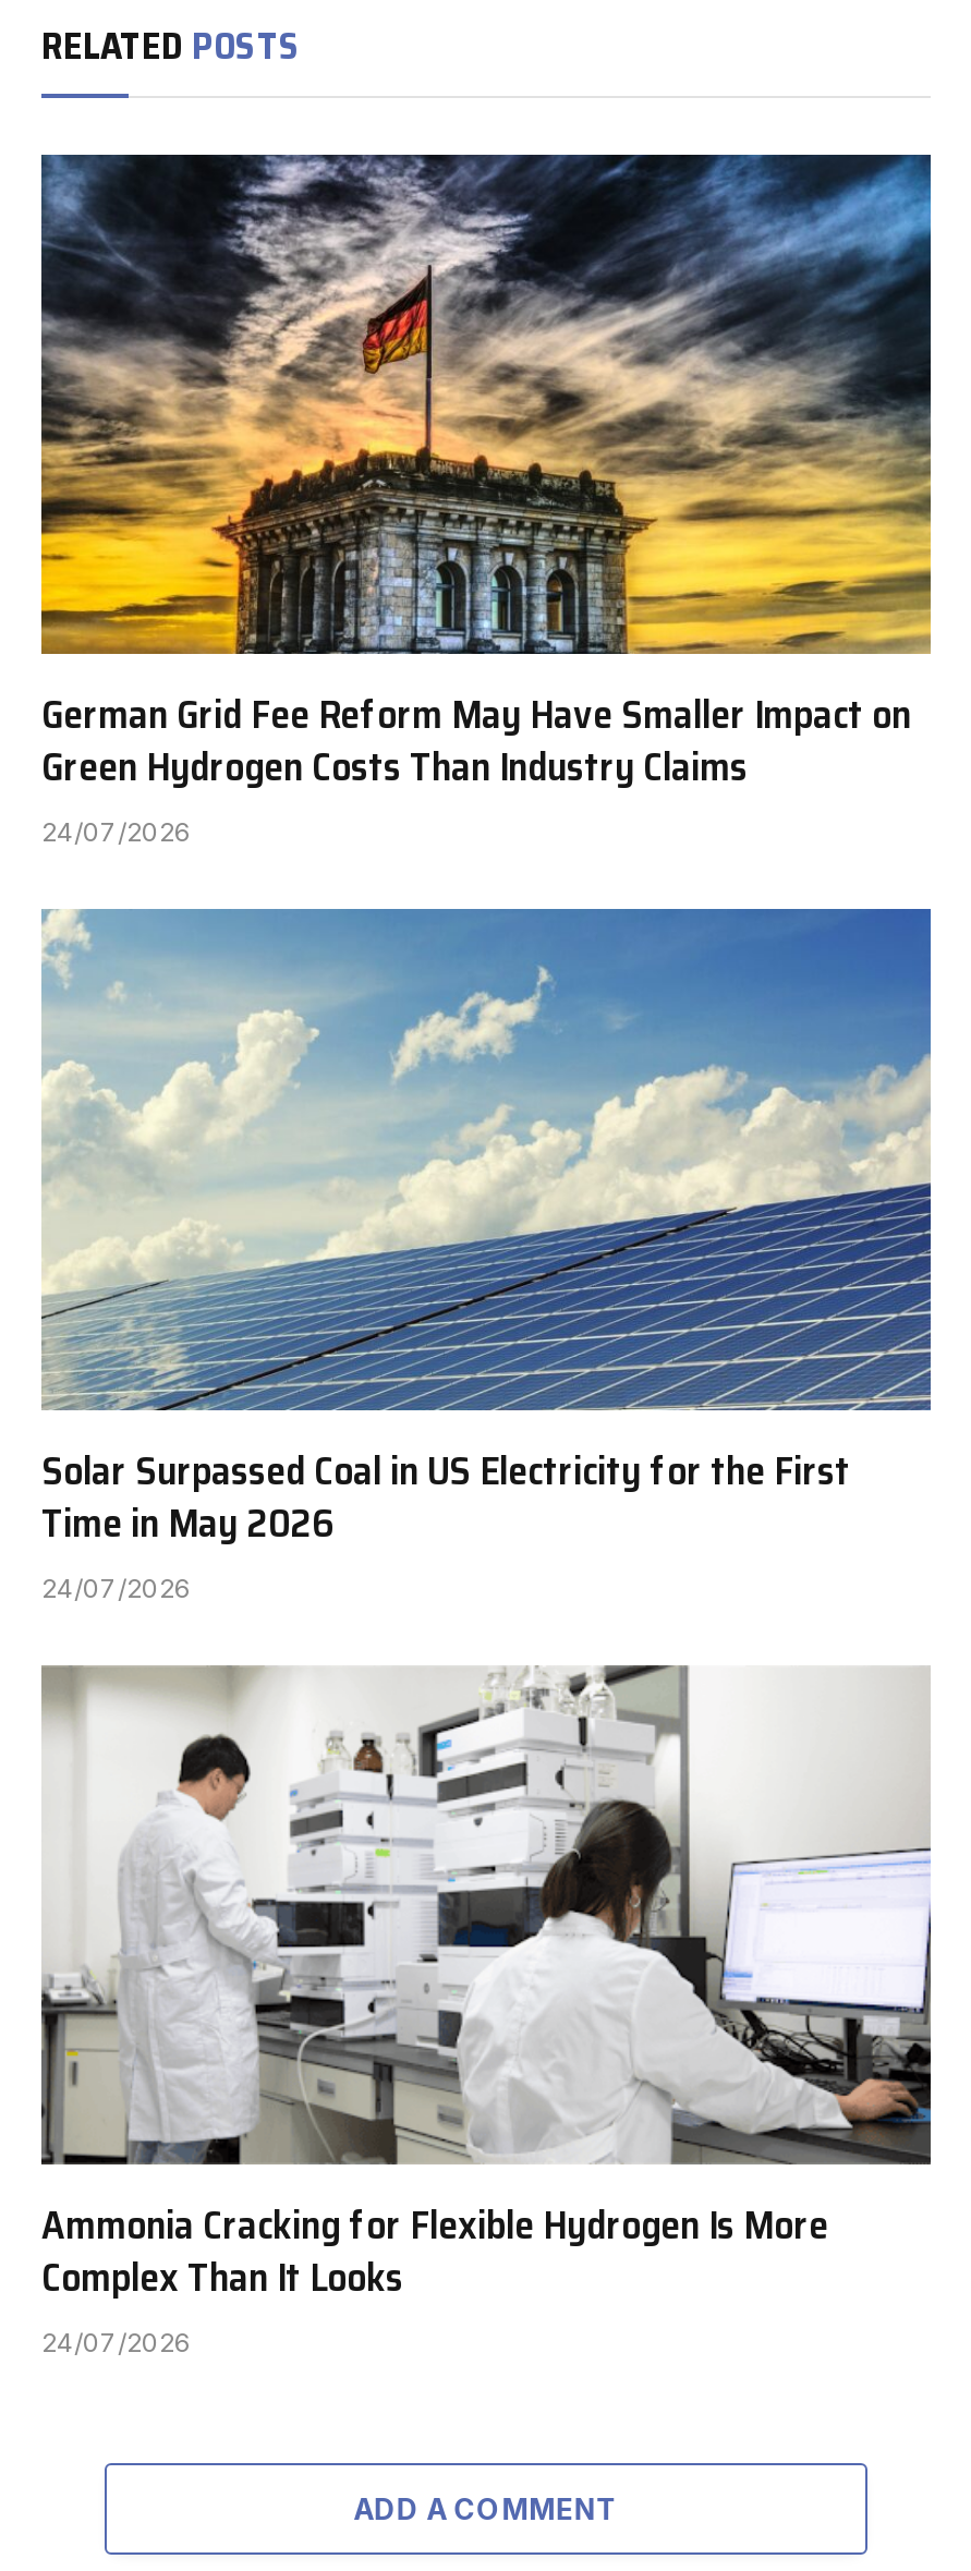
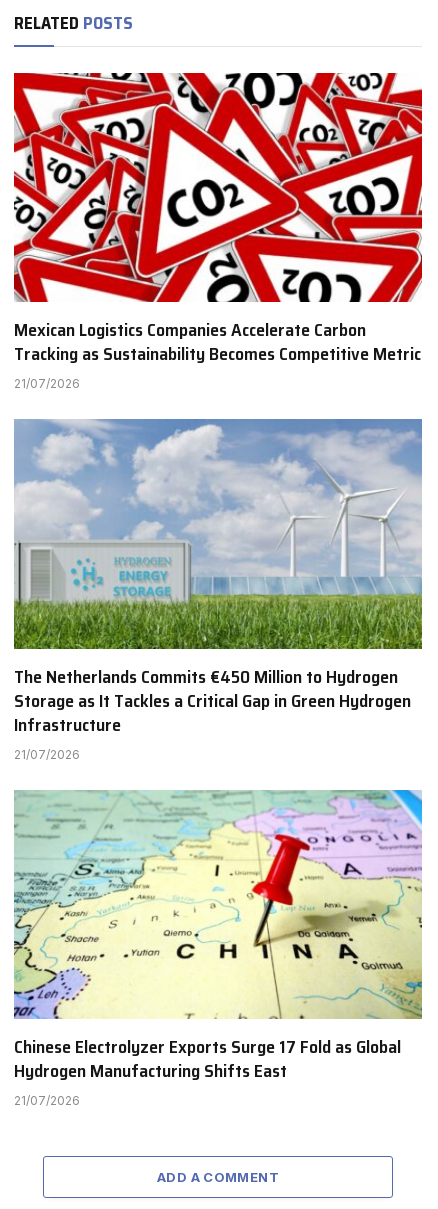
[39,153,933,848] [image] | German Grid Fee Reform May Have Smaller Impact on | Green Hydrogen Costs Than Industry Claims | 24/07/2026 -> [13,72,423,391] [image] | Mexican Logistics Companies Accelerate Carbon | Tracking as Sustainability Becomes Competitive Metric | 21/07/2026
[41,909,933,1603] [image] | Solar Surpassed Coal in US Electricity for the First | Time in May 2026 | 24/07/2026 -> [14,419,423,762] [image] | The Netherlands Commits €450 Million to Hydrogen | Storage as It Tackles a Critical Gap in Green Hydrogen | Infrastructure | 21/07/2026
[41,1665,933,2359] [image] | Ammonia Cracking for Flexible Hydrogen Is More | Complex Than It Looks | 24/07/2026 -> [14,789,423,1108] [image] | Chinese Electrolyzer Exports Surge 17 Fold as Global | Hydrogen Manufacturing Shifts East | 21/07/2026

